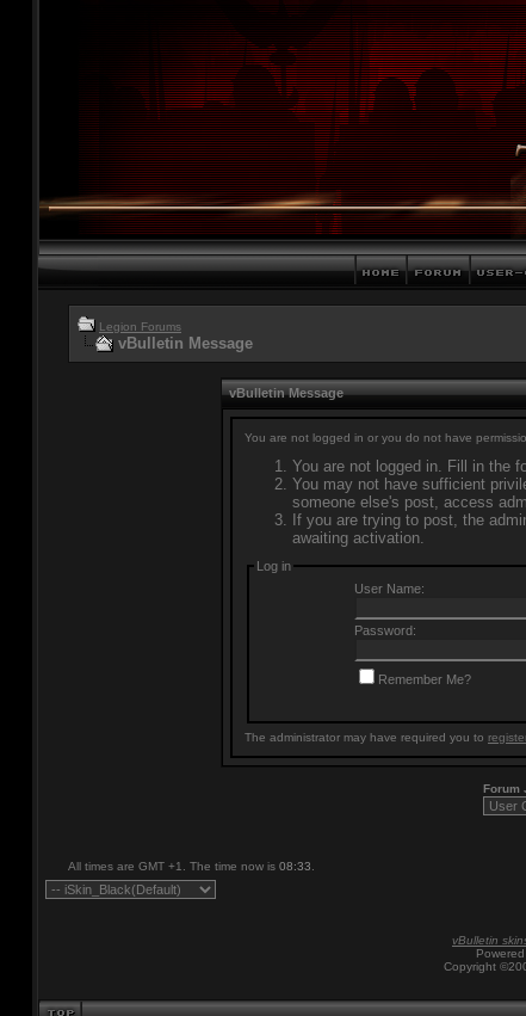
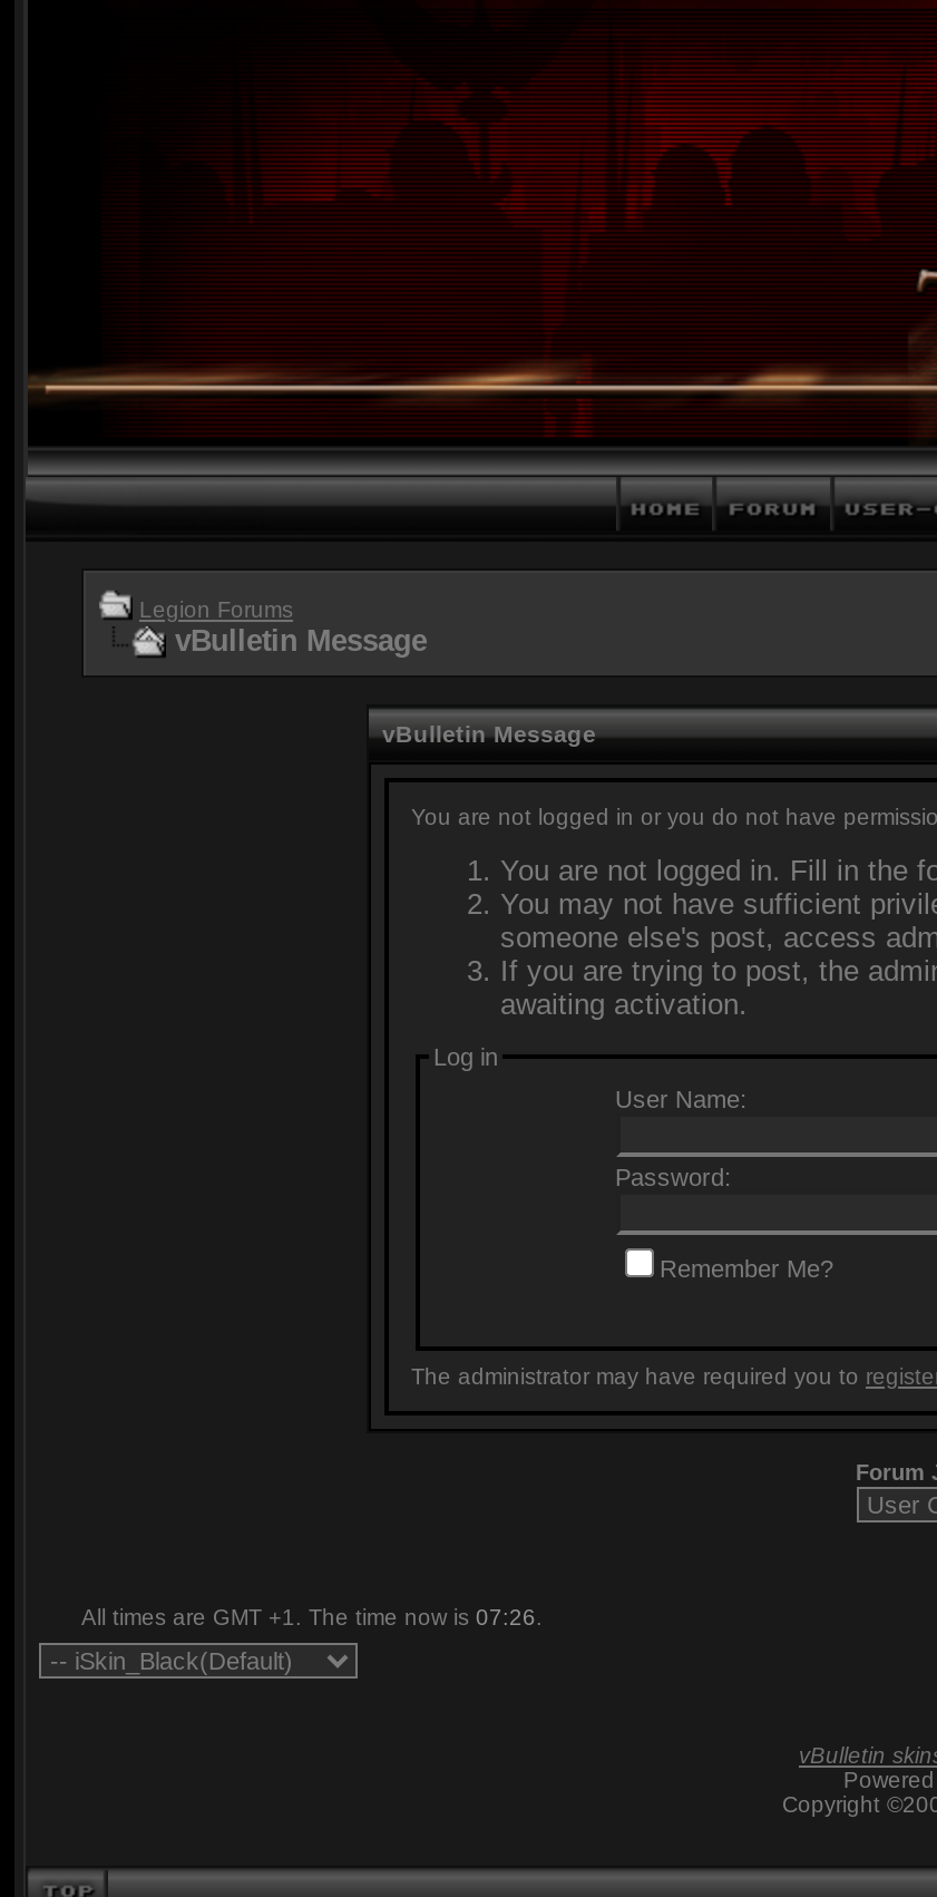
[68,860,315,873] All times are GMT +1. The time now is 08:33. -> [81,1605,543,1630] All times are GMT +1. The time now is 07:26.

